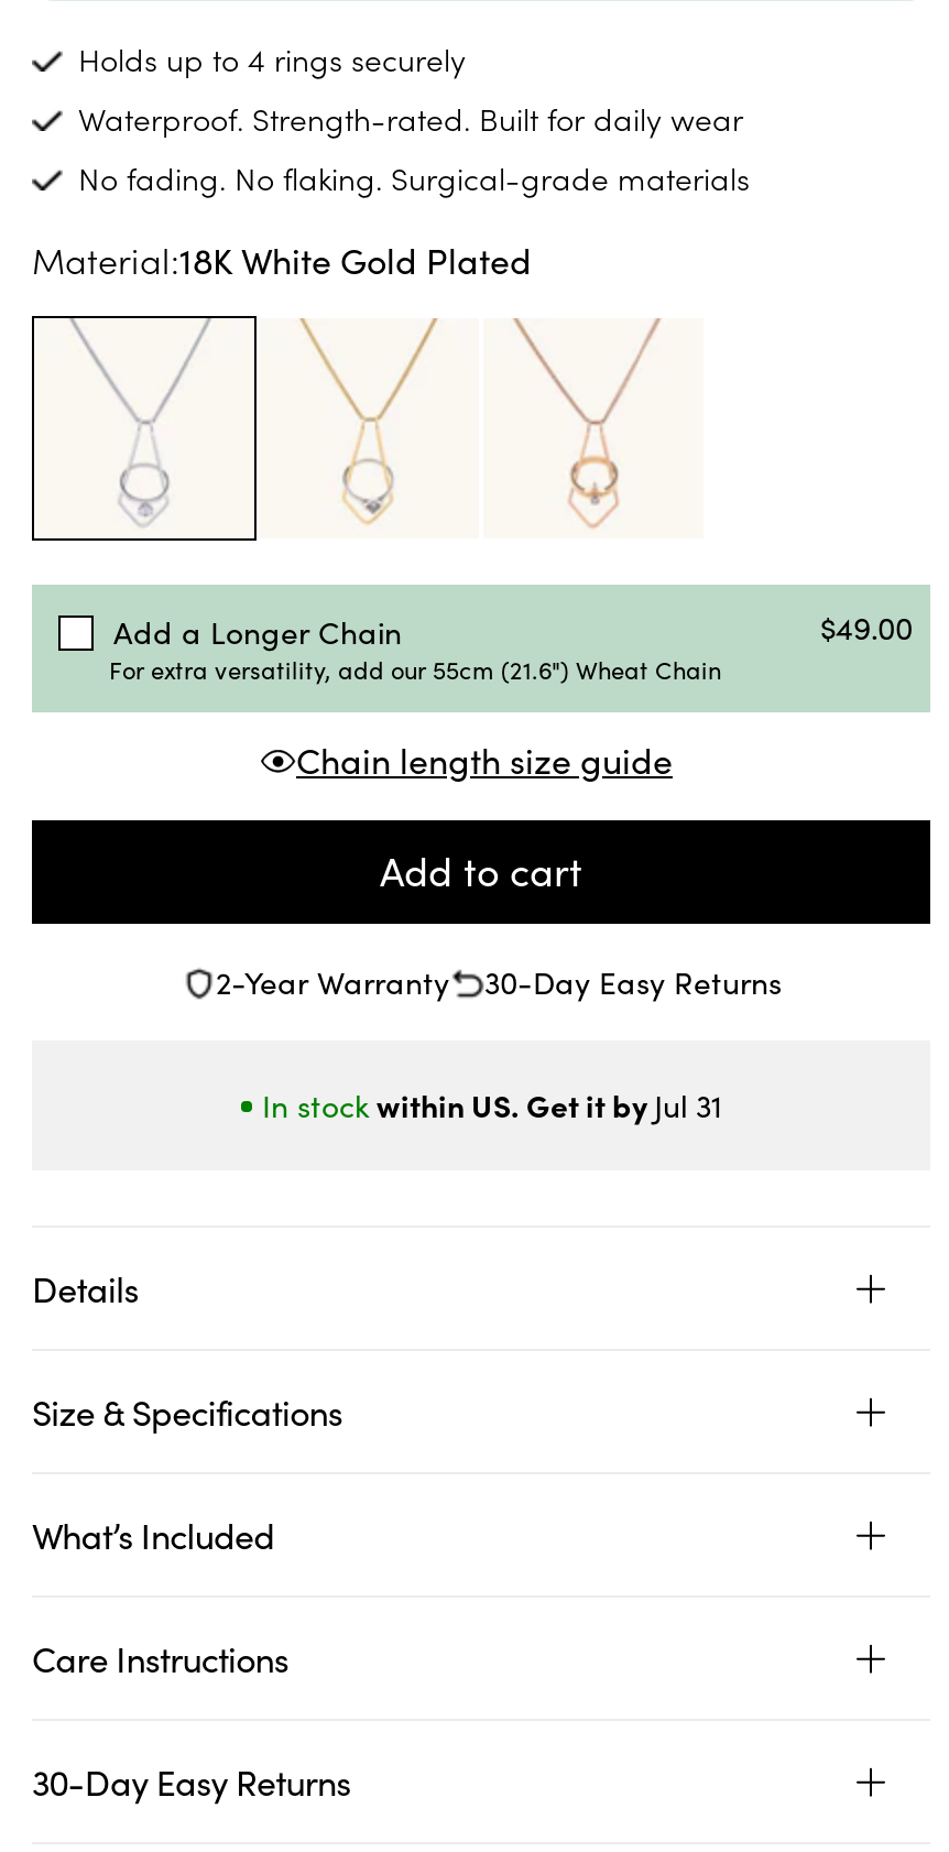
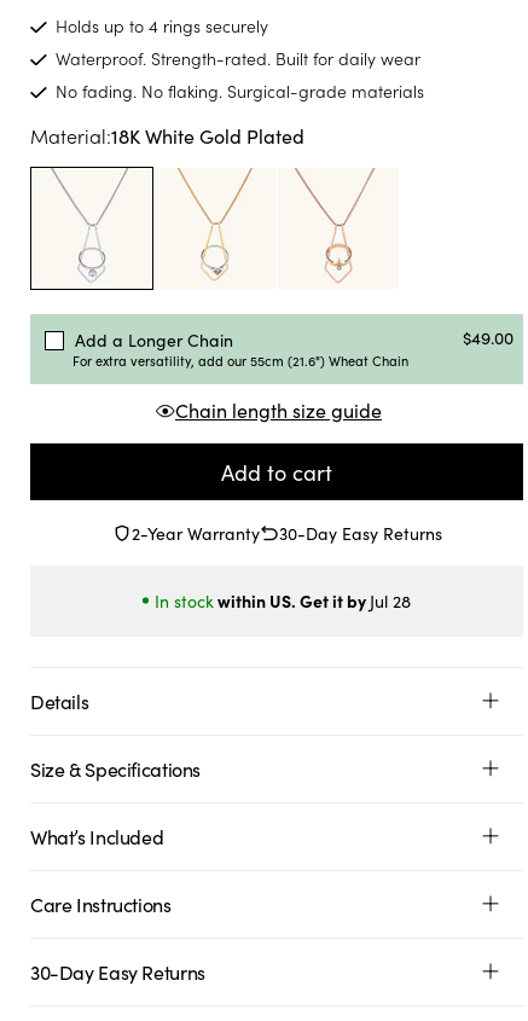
[262,1083,722,1127] In stock within US. Get it by Jul 31 -> [155,588,411,612] In stock within US. Get it by Jul 28

